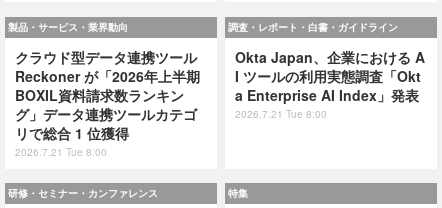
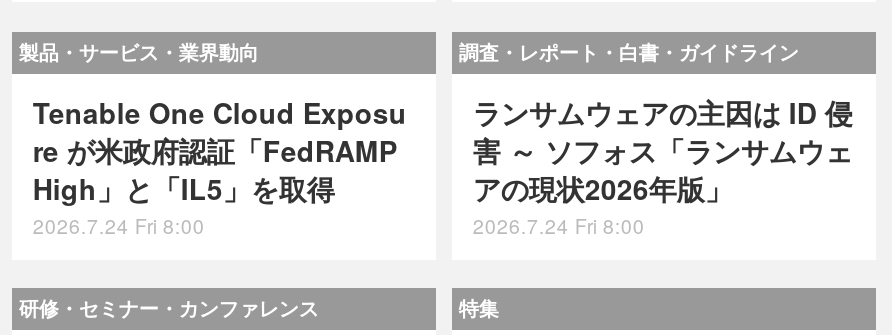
[15,47,200,159] クラウド型データ連携ツール | Reckoner が「2026年上半期 | BOXIL資料請求数ランキン | グ」データ連携ツールカテゴ | リで総合 1 位獲得 | 2026.7.21 Tue 8:00 -> [33,92,407,240] Tenable One Cloud Exposu | re が米政府認証「FedRAMP | High」と「IL5」を取得 | 2026.7.24 Fri 8:00
[235,47,425,121] Okta Japan、企業における A | I ツールの利用実態調査「Okt | a Enterprise AI Index」発表 | 2026.7.21 Tue 8:00 -> [473,92,853,240] ランサムウェアの主因は ID 侵 | 害 ～ ソフォス「ランサムウェ | アの現状2026年版」 | 2026.7.24 Fri 8:00

